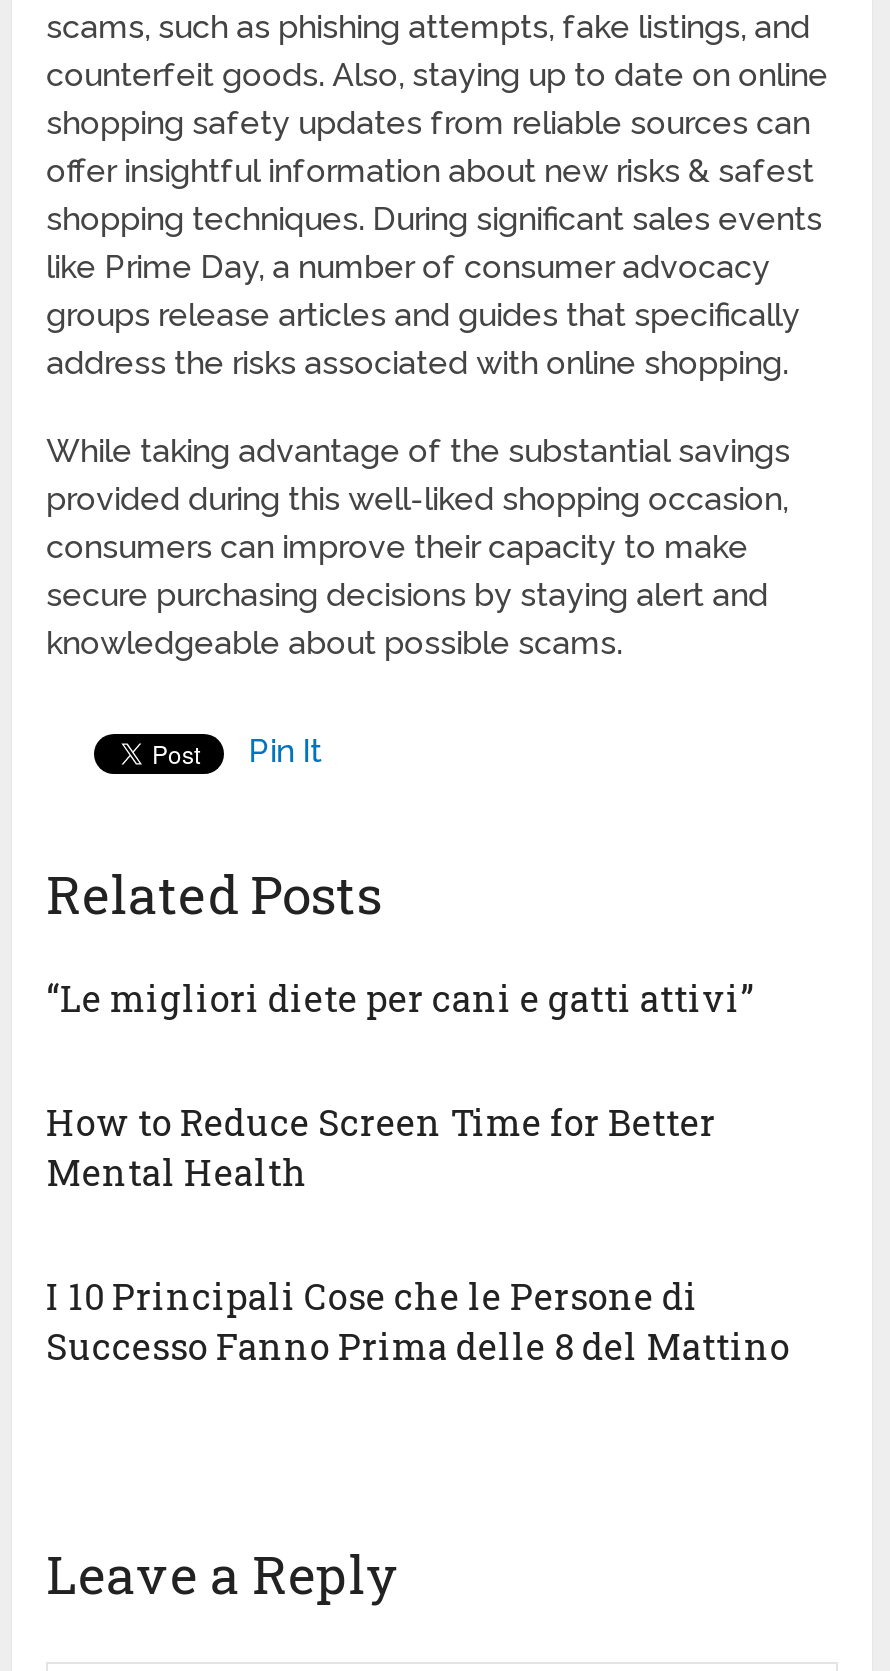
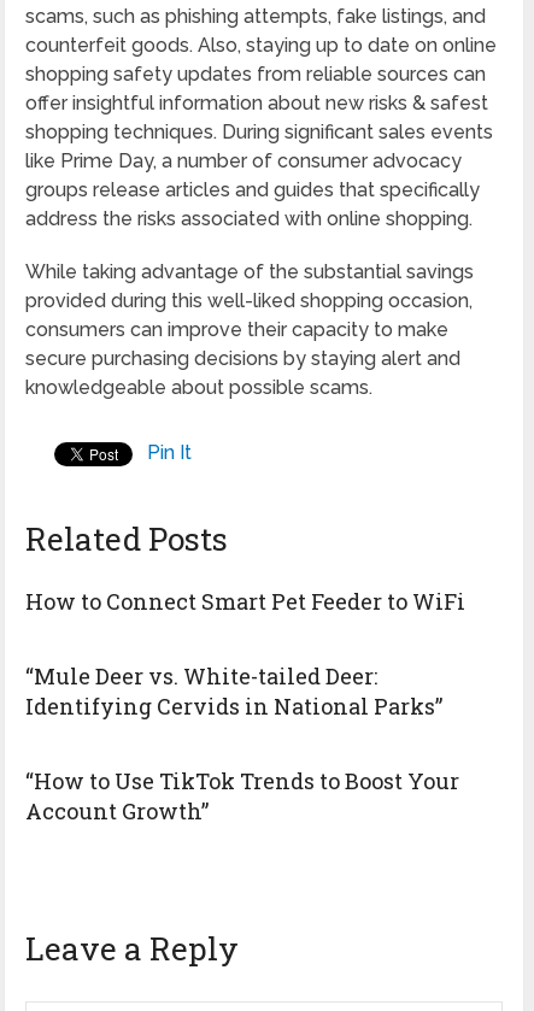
[46,974,752,1022] “Le migliori diete per cani e gatti attivi” -> [25,587,465,616] How to Connect Smart Pet Feeder to WiFi
[46,1098,716,1196] How to Reduce Screen Time for Better | Mental Health -> [25,662,443,721] “Mule Deer vs. White-tailed Deer: | Identifying Cervids in National Parks”
[46,1272,790,1370] I 10 Principali Cose che le Persone di | Successo Fanno Prima delle 8 del Mattino -> [25,767,459,826] “How to Use TikTok Trends to Boost Your | Account Growth”

